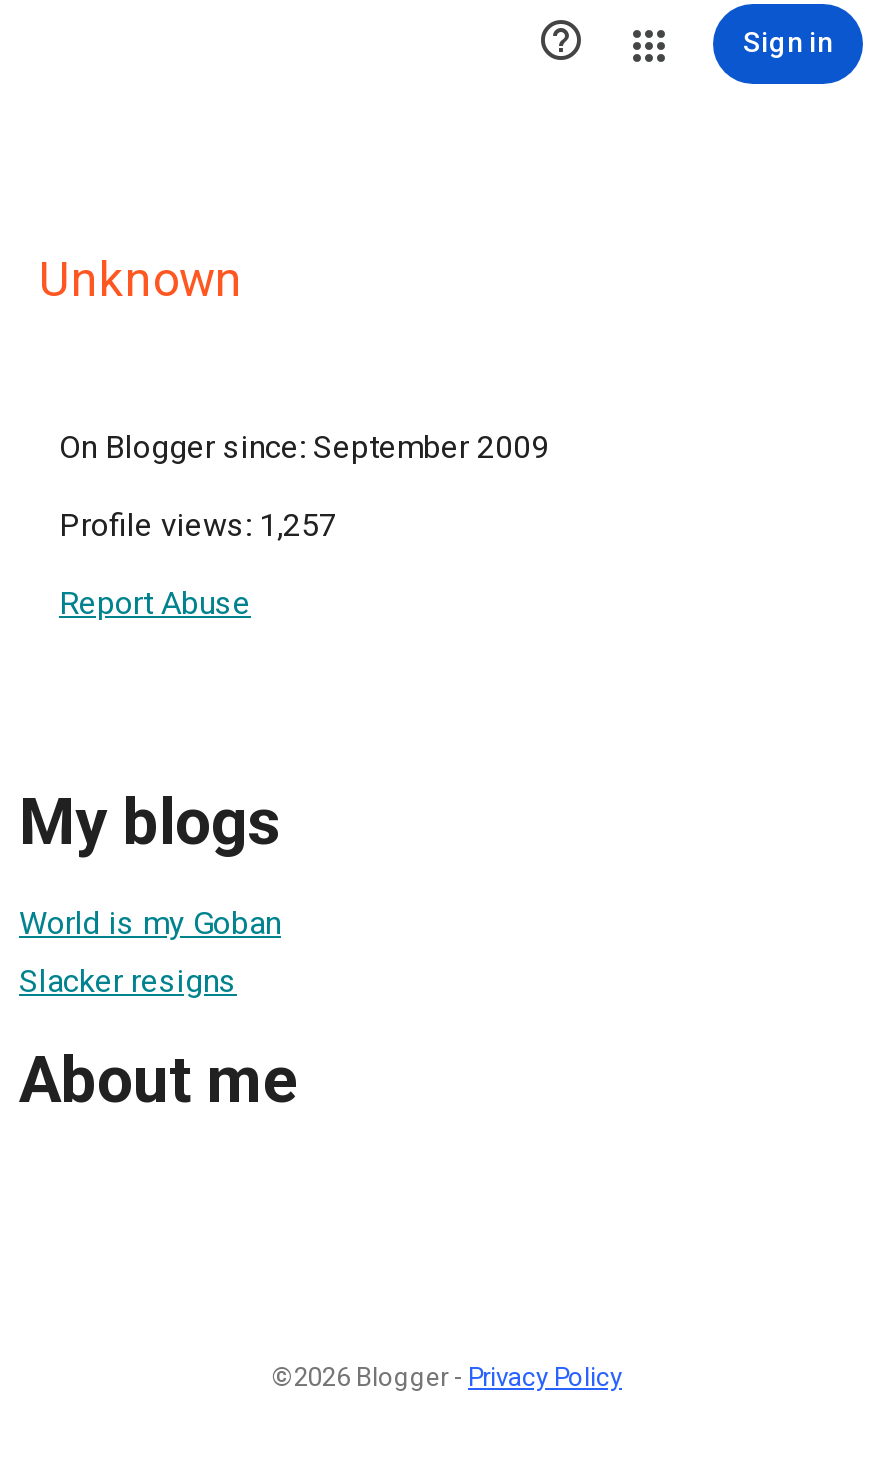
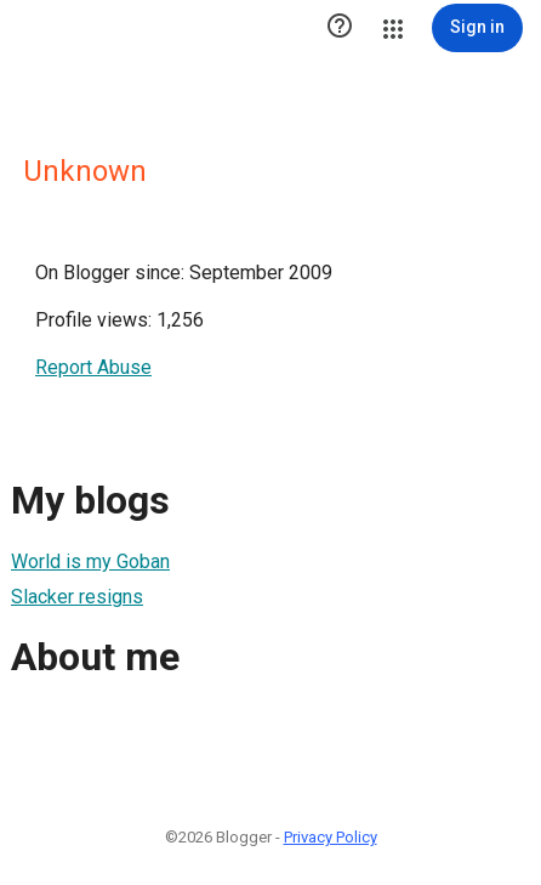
[59,506,337,544] Profile views: 1,257 -> [35,308,204,331] Profile views: 1,256

